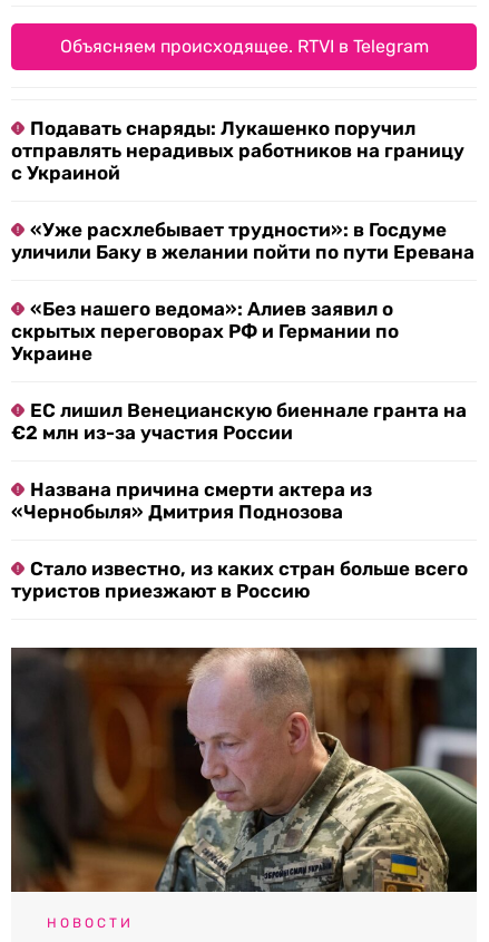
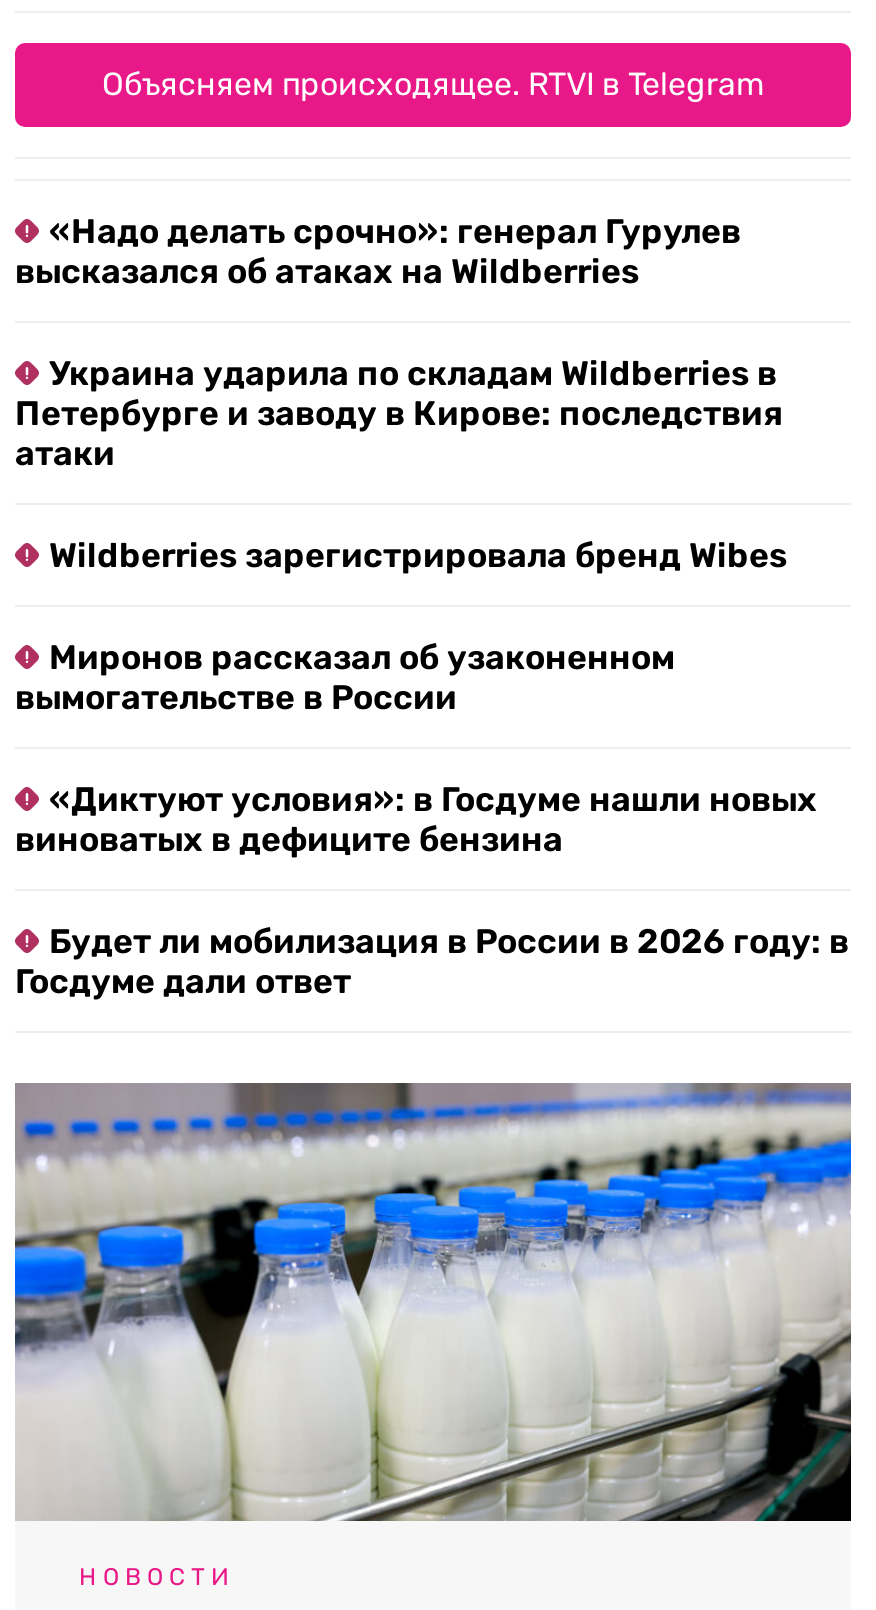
[11,117,464,184] Подавать снаряды: Лукашенко поручил | отправлять нерадивых работников на границу | с Украиной -> [15,211,741,291] «Надо делать срочно»: генерал Гурулев | высказался об атаках на Wildberries
[11,219,475,263] «Уже расхлебывает трудности»: в Госдуме | уличили Баку в желании пойти по пути Еревана -> [15,353,783,473] Украина ударила по складам Wildberries в | Петербурге и заводу в Кирове: последствия | атаки
[11,298,399,365] «Без нашего ведома»: Алиев заявил о | скрытых переговорах РФ и Германии по | Украине -> [49,535,787,575] Wildberries зарегистрировала бренд Wibes
[11,399,467,444] ЕС лишил Венецианскую биеннале гранта на | €2 млн из-за участия России -> [15,637,675,717] Миронов рассказал об узаконенном | вымогательстве в России
[11,478,372,523] Названа причина смерти актера из | «Чернобыля» Дмитрия Поднозова -> [15,779,817,859] «Диктуют условия»: в Госдуме нашли новых | виноватых в дефиците бензина
[11,558,468,602] Стало известно, из каких стран больше всего | туристов приезжают в Россию -> [15,921,849,1001] Будет ли мобилизация в России в 2026 году: в | Госдуме дали ответ
[10,647,478,893] [image] -> [13,1083,853,1521] [image]

